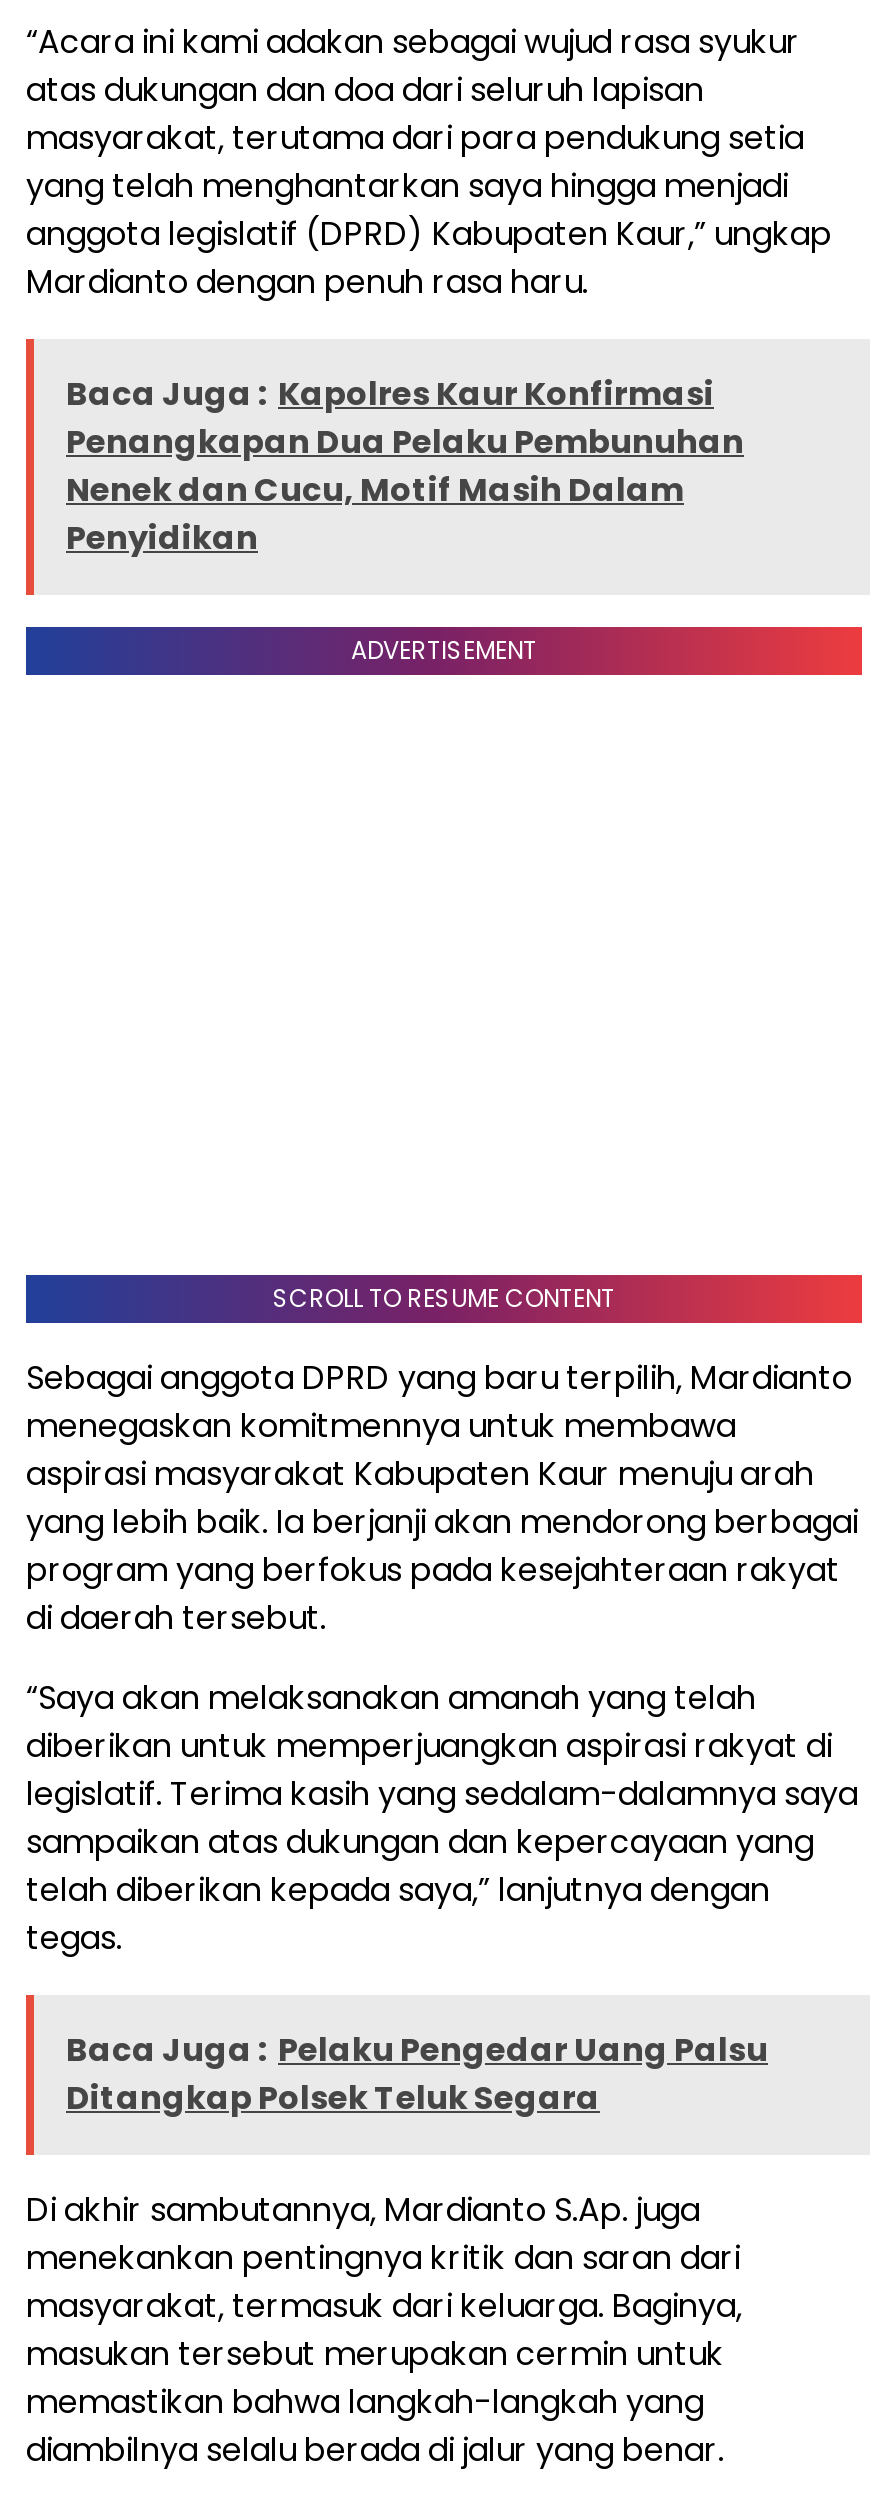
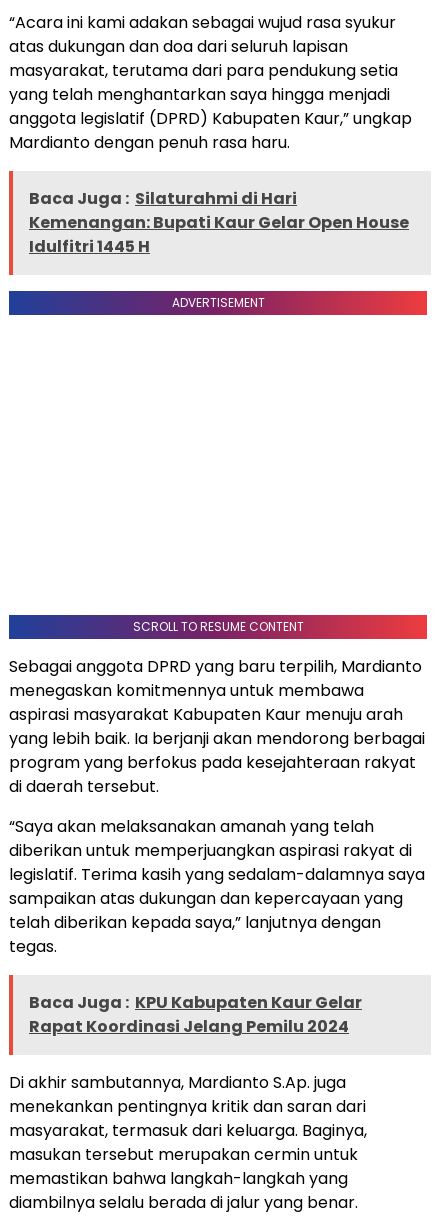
[66,371,744,561] Baca Juga : Kapolres Kaur Konfirmasi | Penangkapan Dua Pelaku Pembunuhan | Nenek dan Cucu, Motif Masih Dalam | Penyidikan -> [29,187,409,258] Baca Juga : Silaturahmi di Hari | Kemenangan: Bupati Kaur Gelar Open House | Idulfitri 1445 H
[66,2027,768,2121] Baca Juga : Pelaku Pengedar Uang Palsu | Ditangkap Polsek Teluk Segara -> [29,991,362,1038] Baca Juga : KPU Kabupaten Kaur Gelar | Rapat Koordinasi Jelang Pemilu 2024

